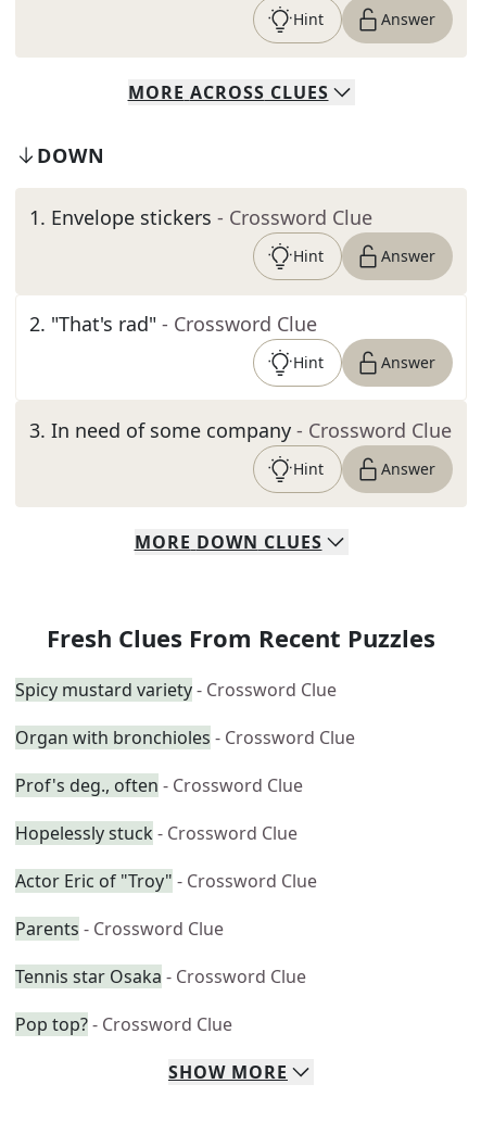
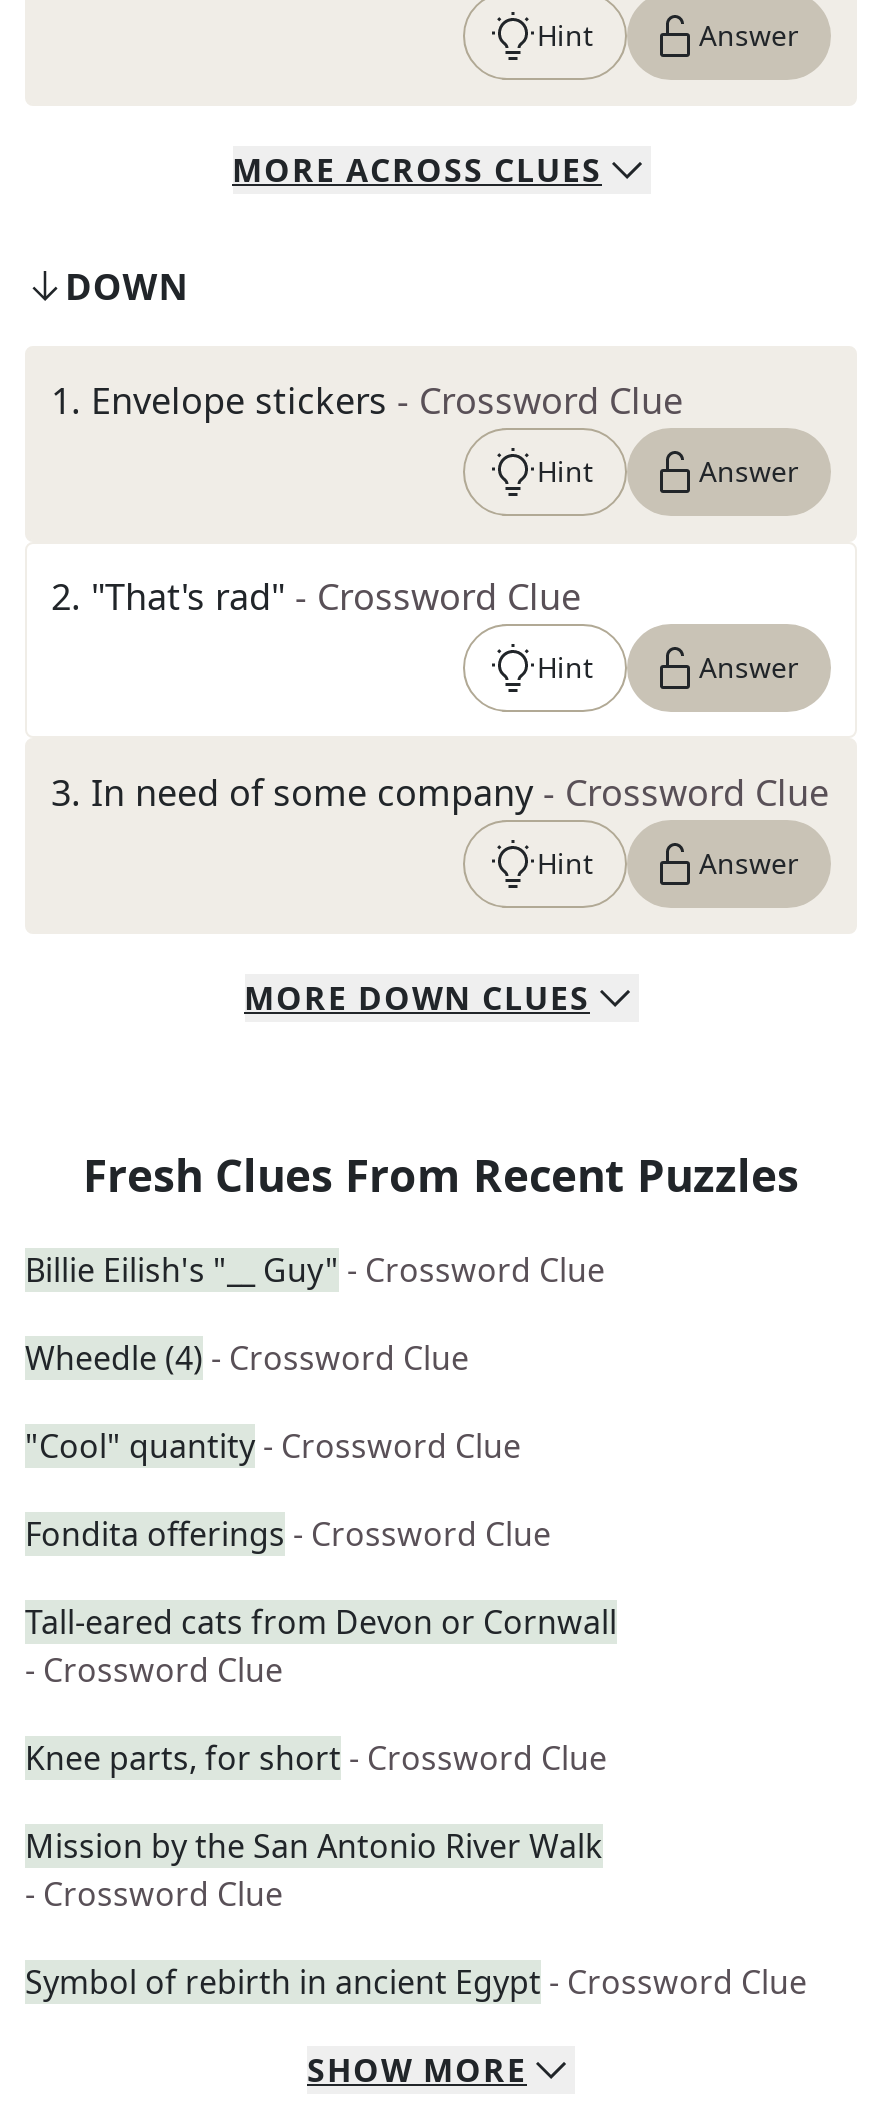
[15,678,337,702] Spicy mustard variety - Crossword Clue -> [25,1248,605,1292] Billie Eilish's "__ Guy" - Crossword Clue
[15,726,355,749] Organ with bronchioles - Crossword Clue -> [25,1336,469,1380] Wheedle (4) - Crossword Clue
[15,773,303,797] Prof's deg., often - Crossword Clue -> [25,1424,521,1468] "Cool" quantity - Crossword Clue
[15,821,298,845] Hopelessly stuck - Crossword Clue -> [25,1512,551,1556] Fondita offerings - Crossword Clue
[15,869,317,893] Actor Eric of "Troy" - Crossword Clue -> [25,1600,617,1692] Tall-eared cats from Devon or Cornwall | - Crossword Clue
[15,917,224,941] Parents - Crossword Clue -> [25,1736,607,1780] Knee parts, for short - Crossword Clue
[15,965,306,988] Tennis star Osaka - Crossword Clue -> [25,1824,603,1916] Mission by the San Antonio River Walk | - Crossword Clue
[15,1012,232,1036] Pop top? - Crossword Clue -> [25,1960,807,2004] Symbol of rebirth in ancient Egypt - Crossword Clue

